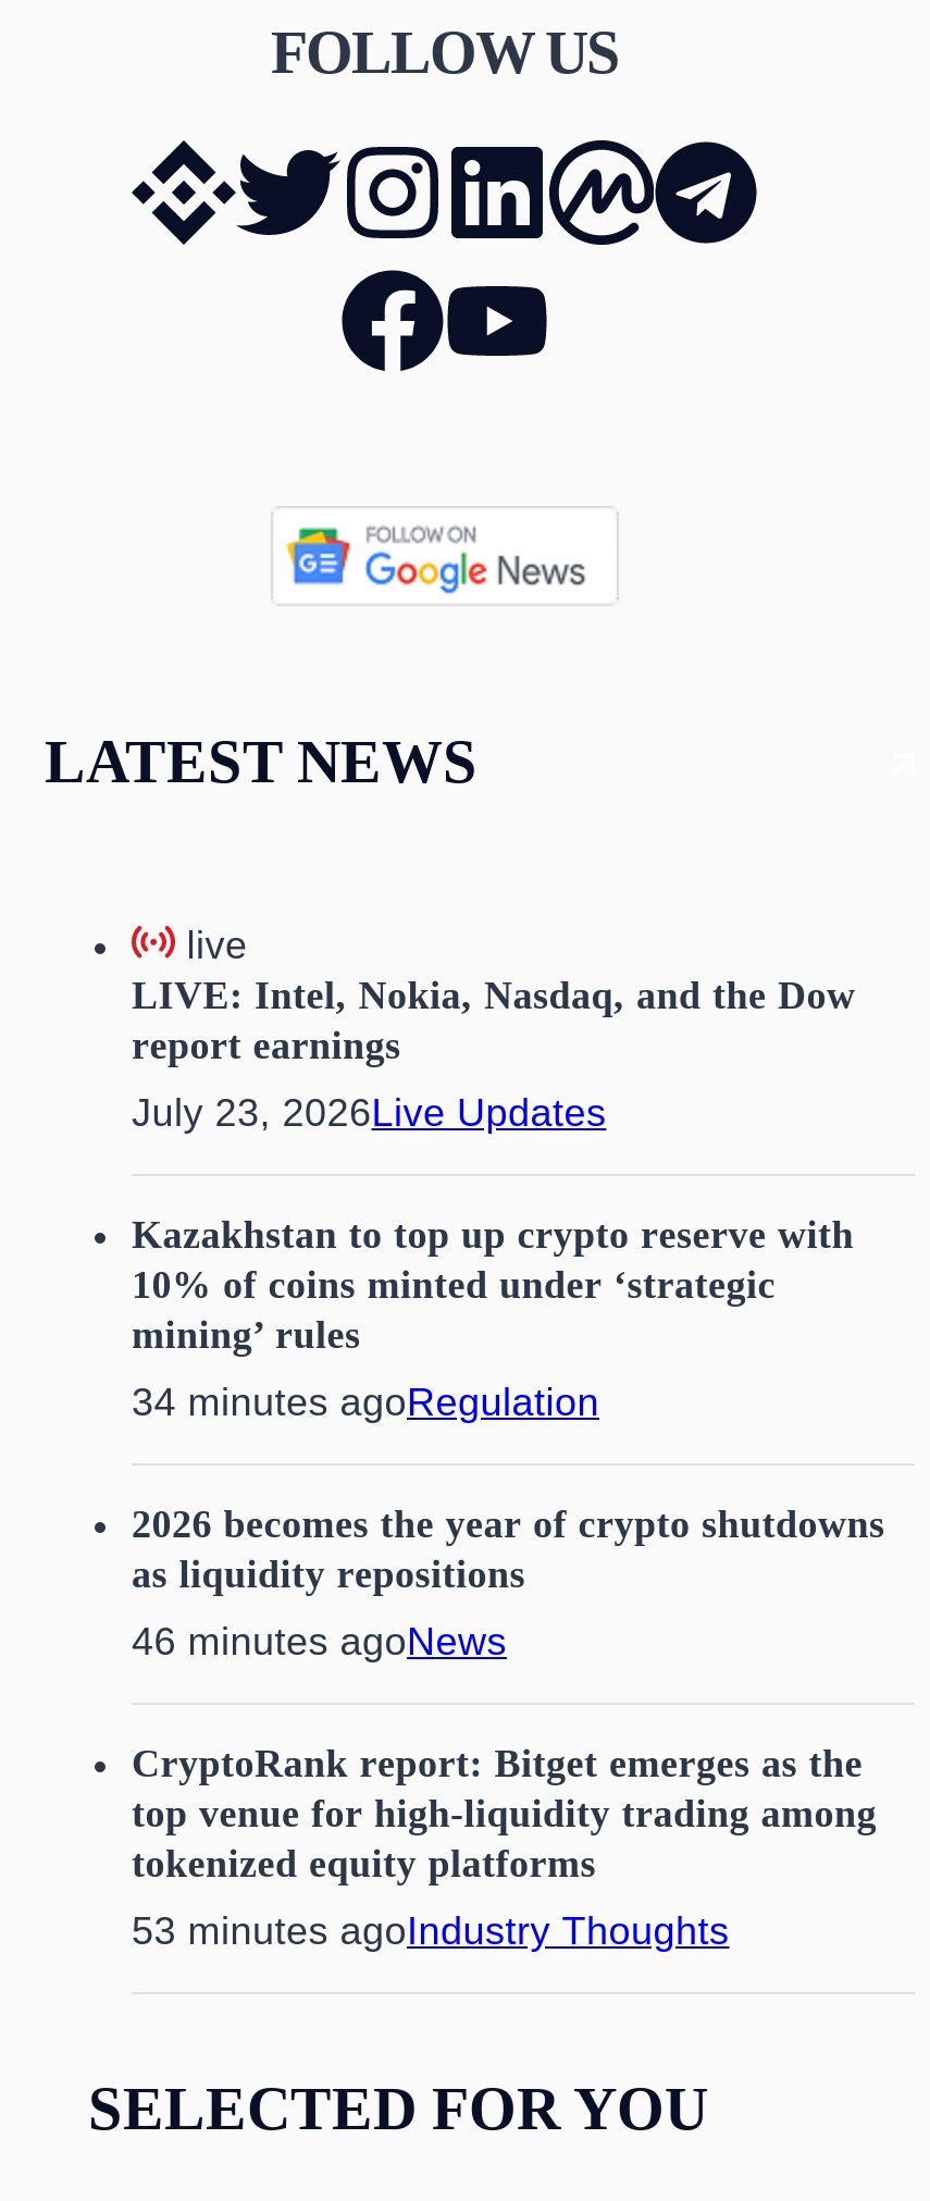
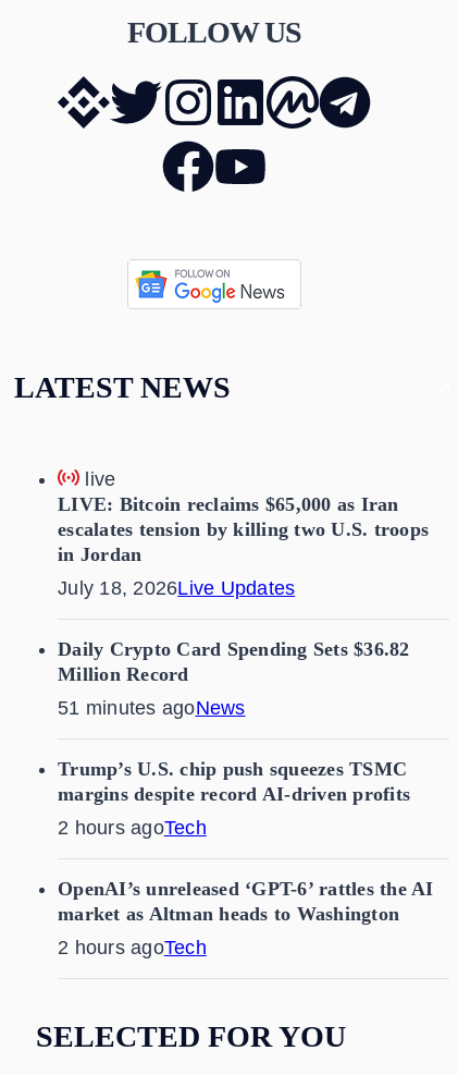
[132,974,856,1067] LIVE: Intel, Nokia, Nasdaq, and the Dow | report earnings -> [58,493,429,565] LIVE: Bitcoin reclaims $65,000 as Iran | escalates tension by killing two U.S. troops | in Jordan
[132,1091,606,1135] July 23, 2026Live Updates -> [58,577,295,599] July 18, 2026Live Updates
[132,1213,854,1357] Kazakhstan to top up crypto reserve with | 10% of coins minted under ‘strategic | mining’ rules -> [58,638,410,685] Daily Crypto Card Spending Sets $36.82 | Million Record
[132,1381,599,1424] 34 minutes agoRegulation -> [58,697,245,719] 51 minutes agoNews
[132,1503,885,1596] 2026 becomes the year of crypto shutdowns | as liquidity repositions -> [58,758,410,805] Trump’s U.S. chip push squeezes TSMC | margins despite record AI-driven profits
[132,1620,507,1664] 46 minutes agoNews -> [58,817,206,839] 2 hours agoTech
[132,1742,877,1885] CryptoRank report: Bitget emerges as the | top venue for high-liquidity trading among | tokenized equity platforms -> [58,878,434,925] OpenAI’s unreleased ‘GPT-6’ rattles the AI | market as Altman heads to Washington
[132,1909,729,1953] 53 minutes agoIndustry Thoughts -> [58,937,206,958] 2 hours agoTech

